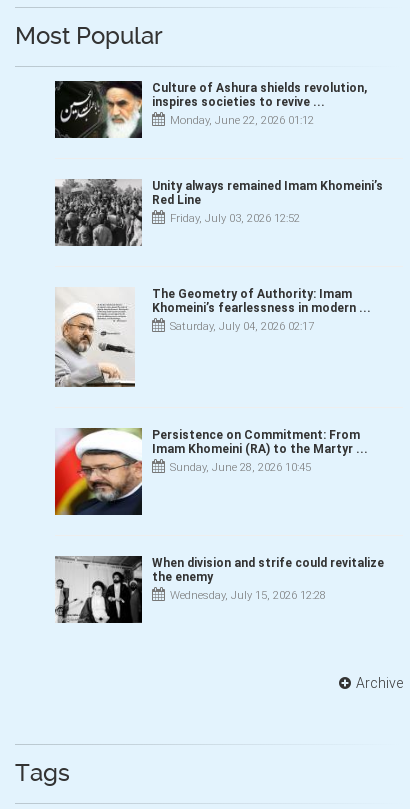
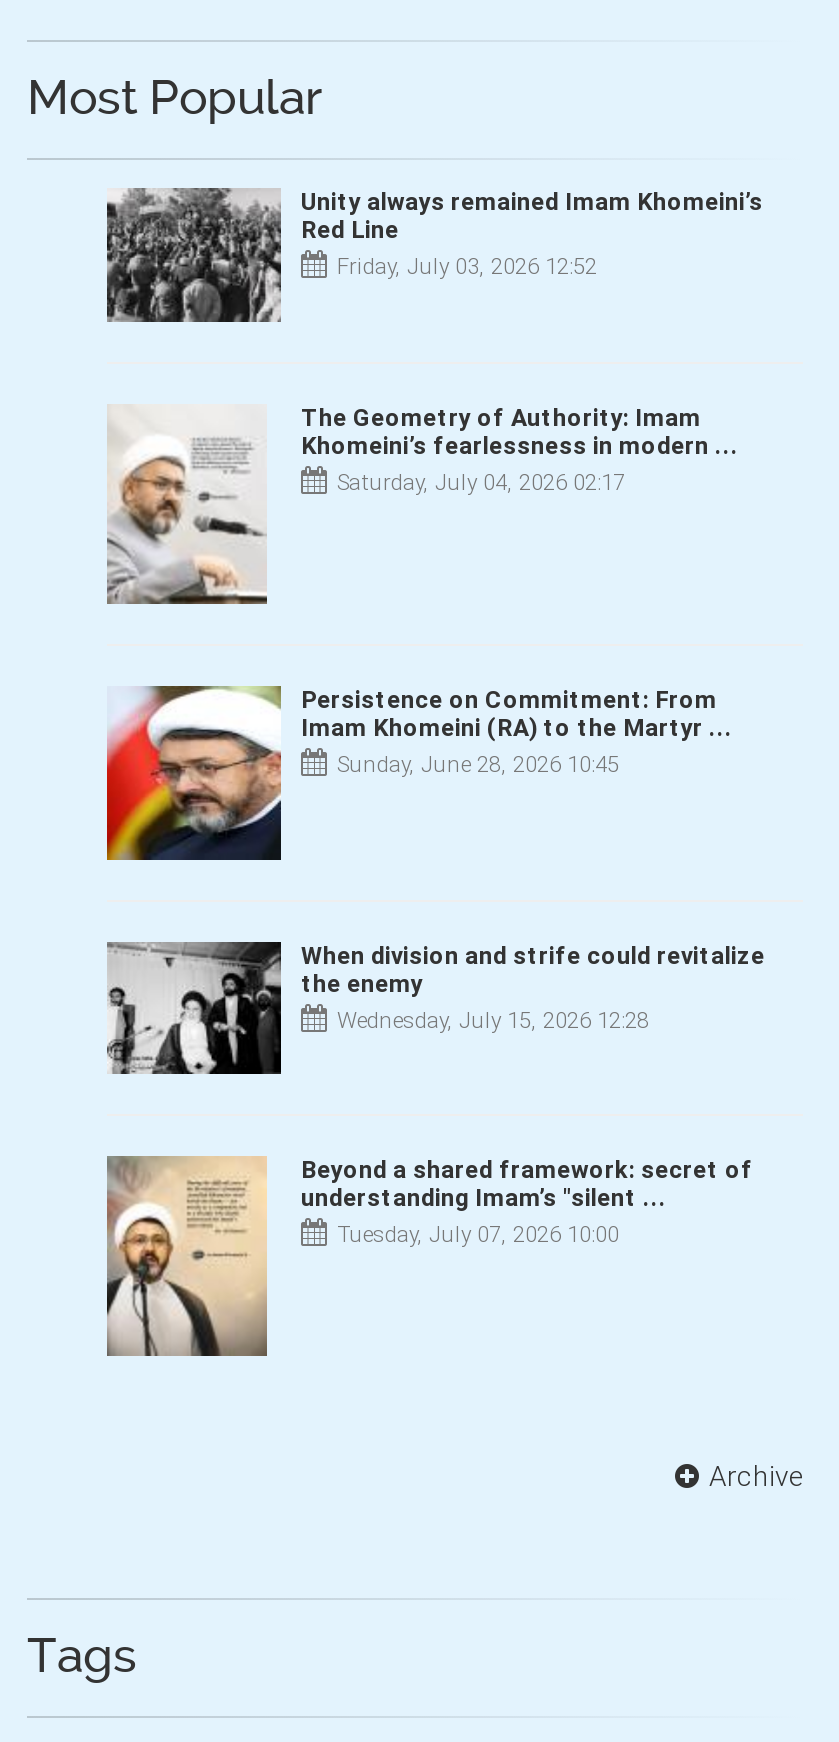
[54,80,367,139] [image] | Culture of Ashura shields revolution, | inspires societies to revive ... | Monday, June 22, 2026 01:12 -> none
moved [53,178,384,602] -> [103,186,765,1034]: [image] | Unity always remained Imam Khomeini’s | Red Line | ... | the enemy | Wednesday, July 15, 2026 12:28
none -> [105,1154,753,1358] [image] | Beyond a shared framework: secret of | understanding Imam’s "silent ... | Tuesday, July 07, 2026 10:00

